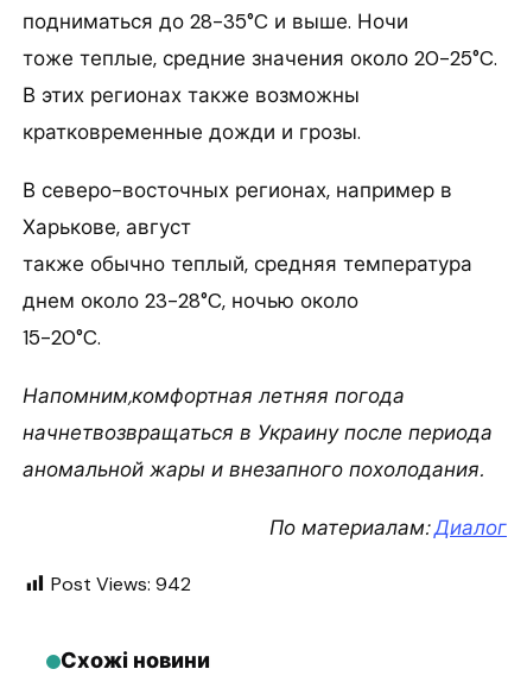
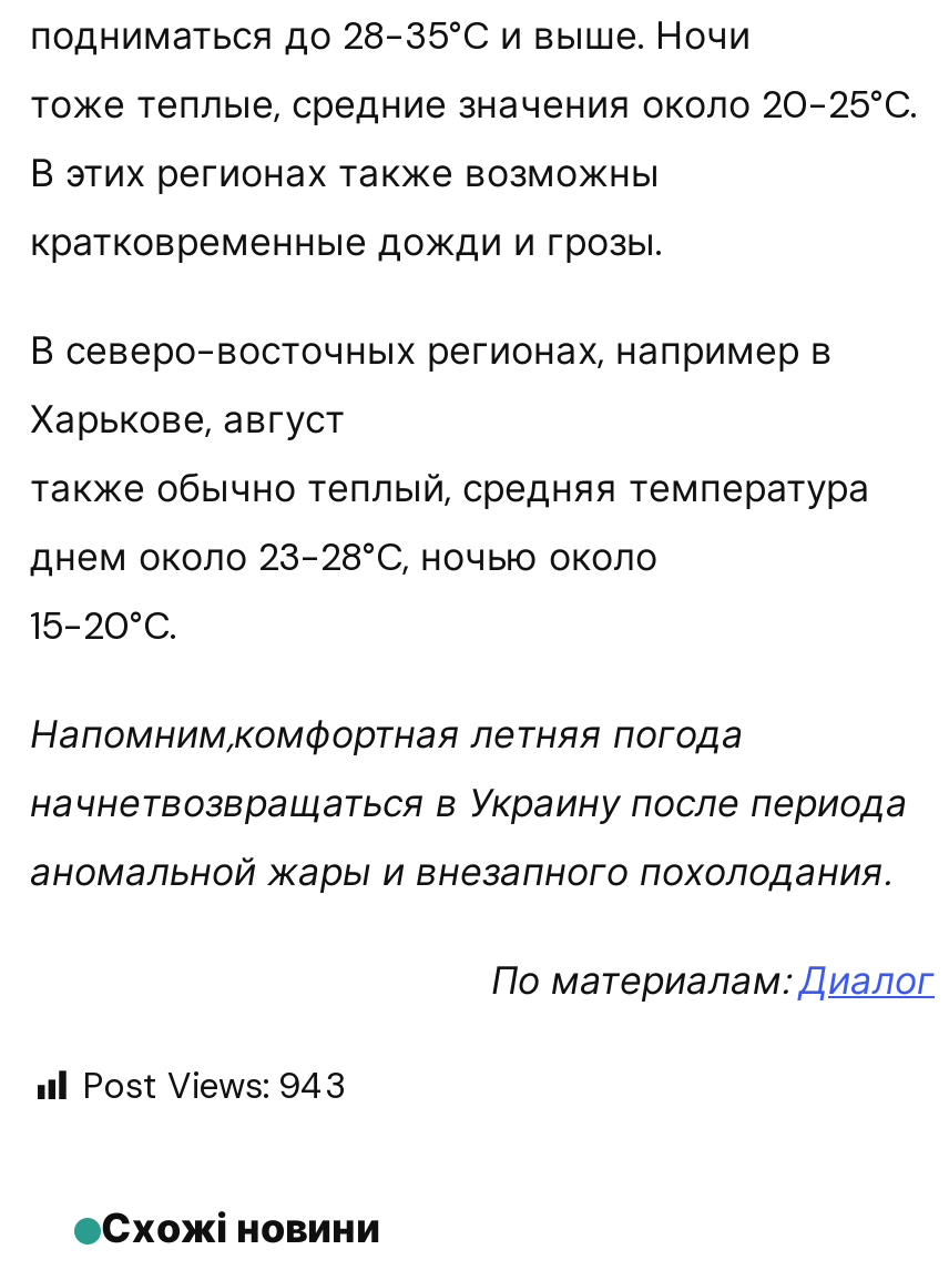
[51,572,191,597] Post Views: 942 -> [83,1063,345,1109] Post Views: 943

